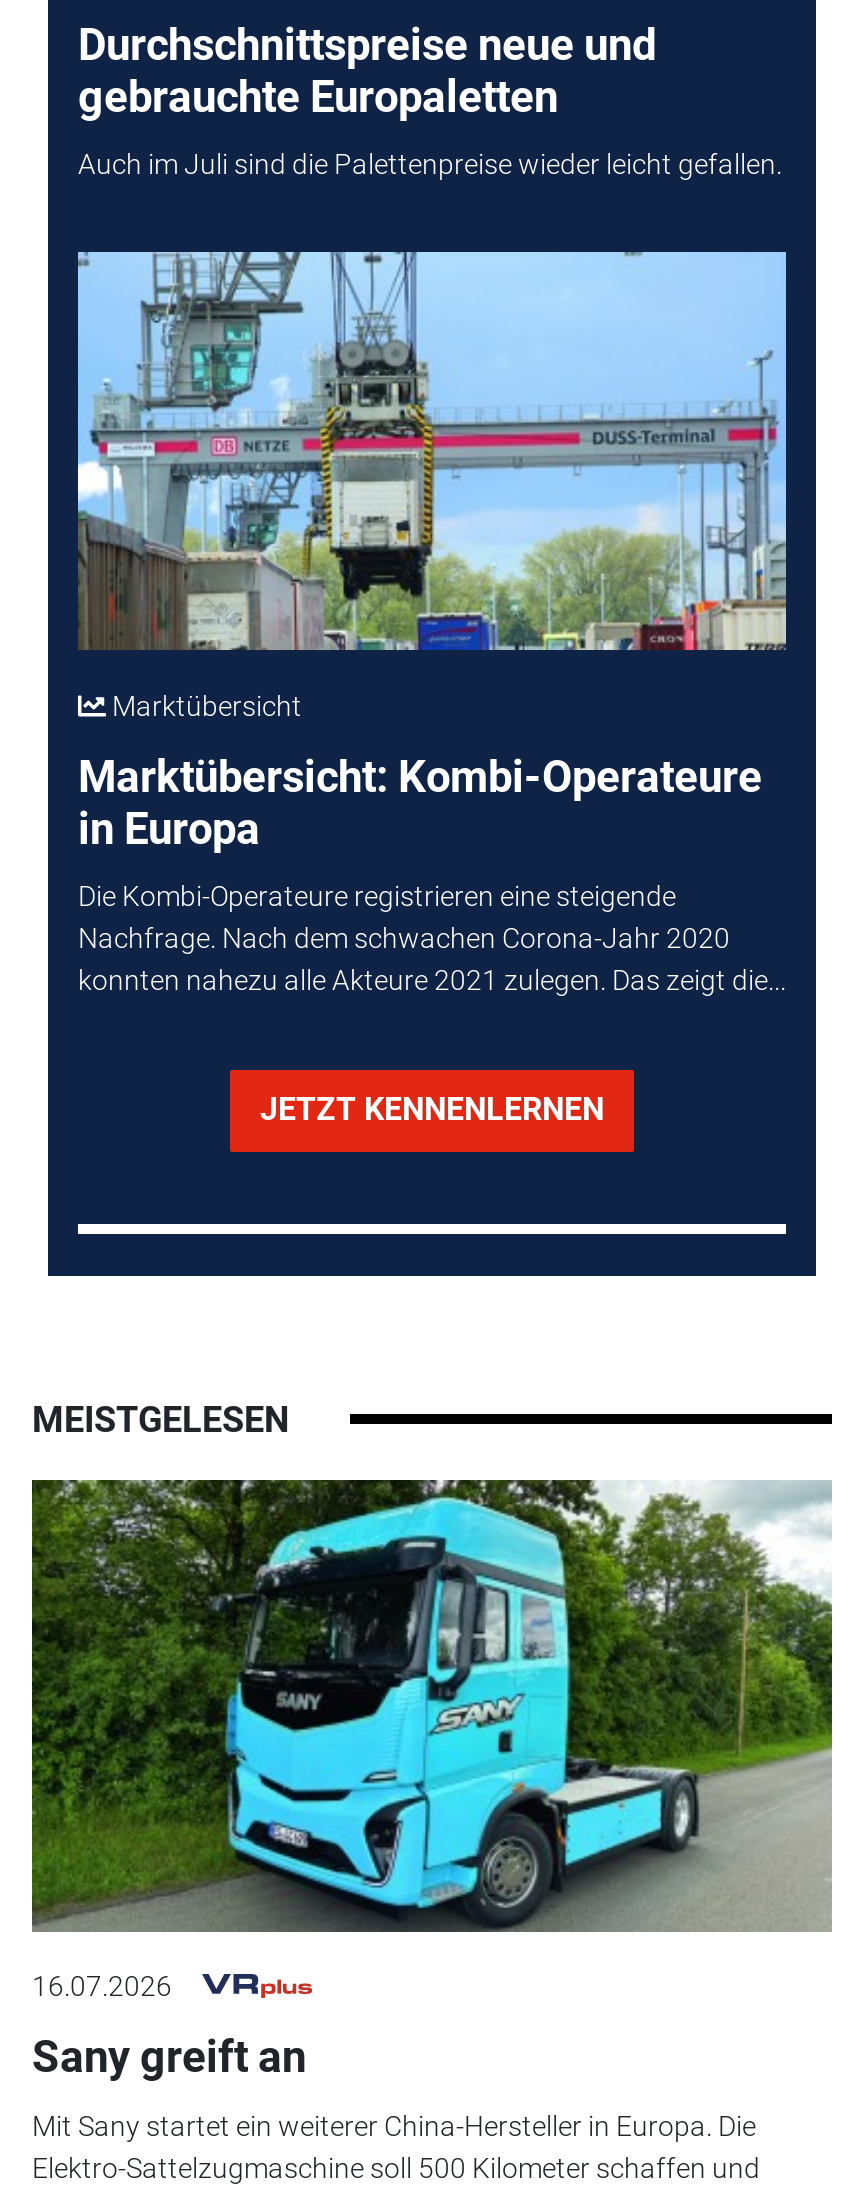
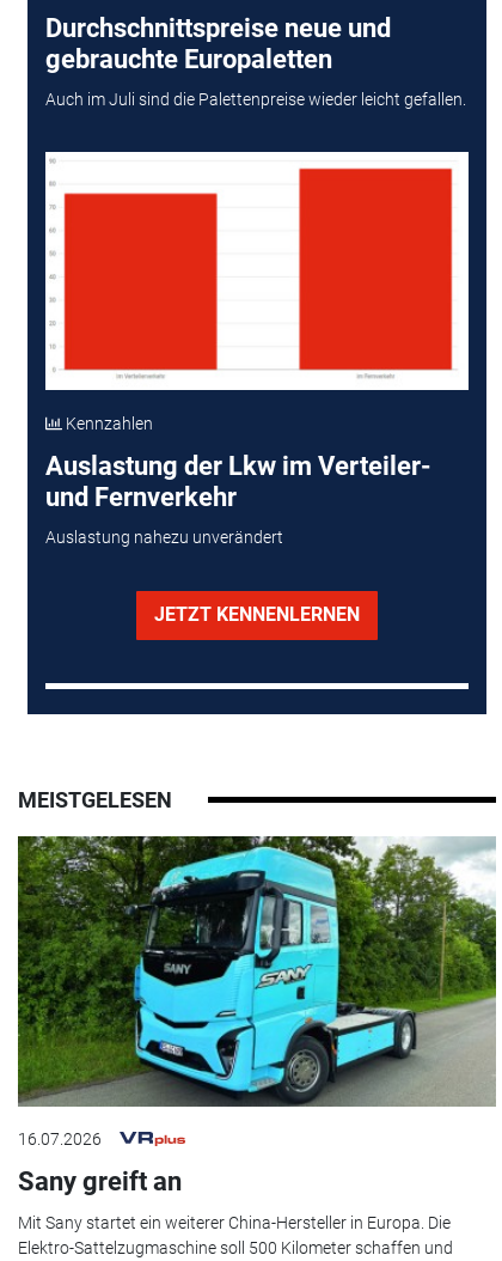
[76,250,788,722] [image] | Marktübersicht -> [44,151,470,433] [image] | Kennzahlen
[78,752,762,854] Marktübersicht: Kombi-Operateure | in Europa -> [45,451,431,512] Auslastung der Lkw im Verteiler- | und Fernverkehr
[78,881,786,997] Die Kombi-Operateure registrieren eine steigende | Nachfrage. Nach dem schwachen Corona-Jahr 2020 | konnten nahezu alle Akteure 2021 zulegen. Das zeigt die... -> [45,528,283,547] Auslastung nahezu unverändert

